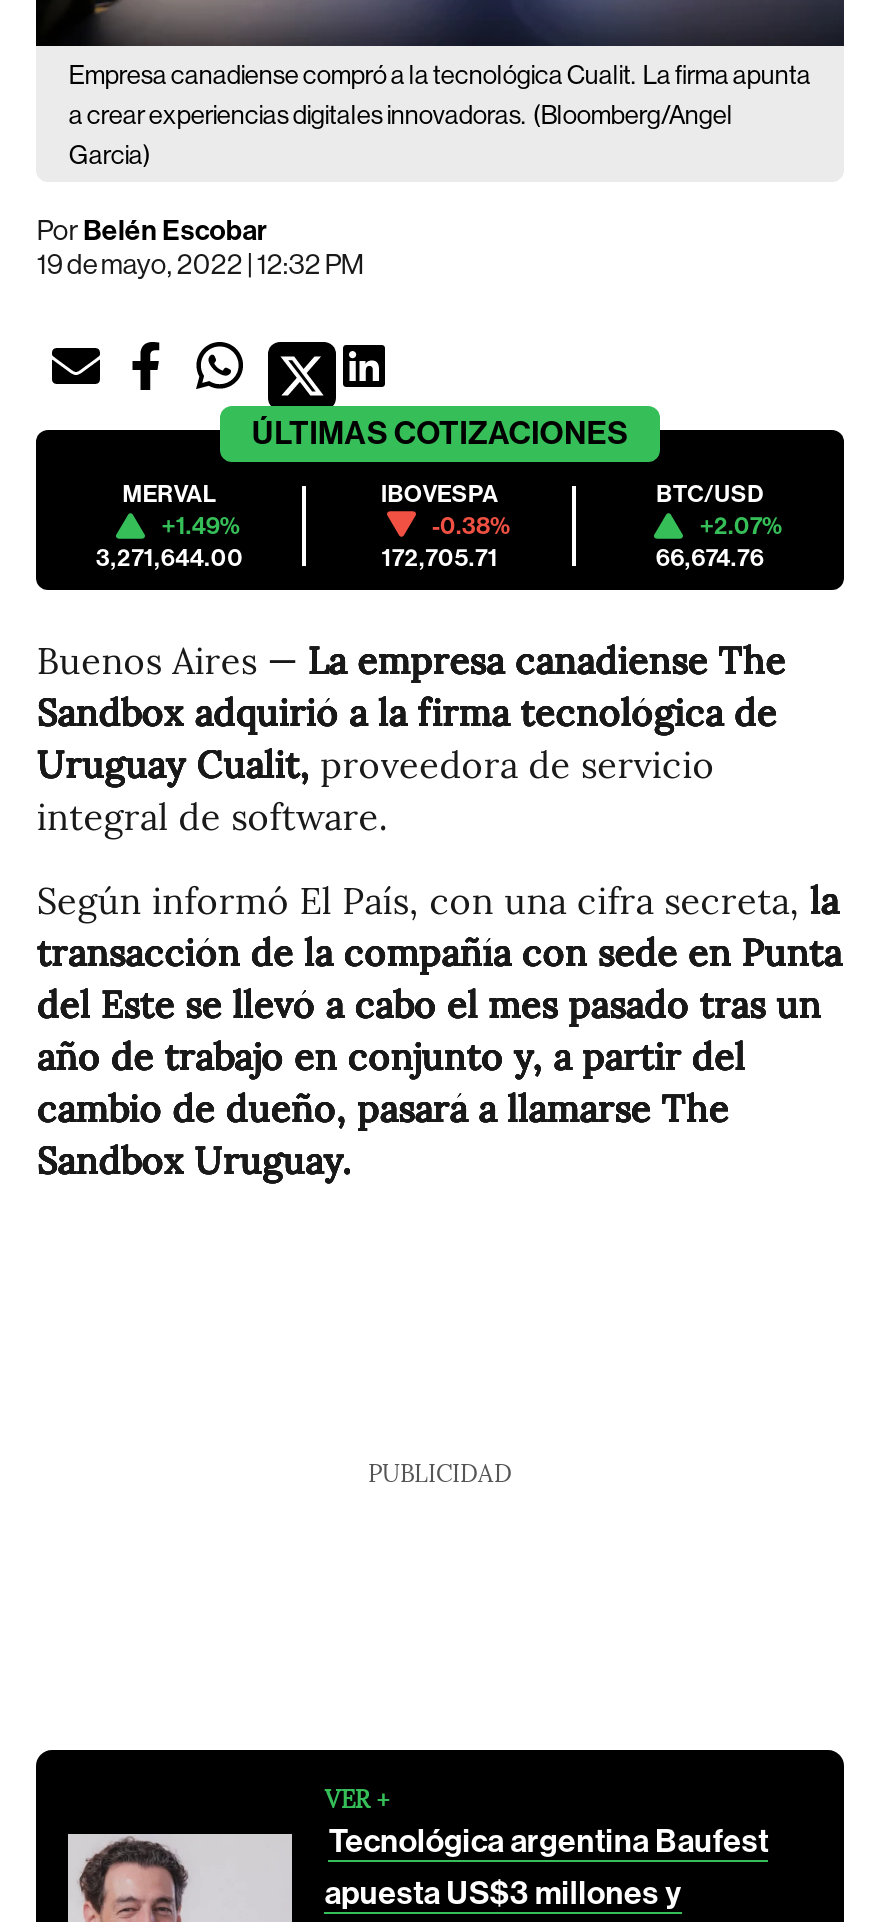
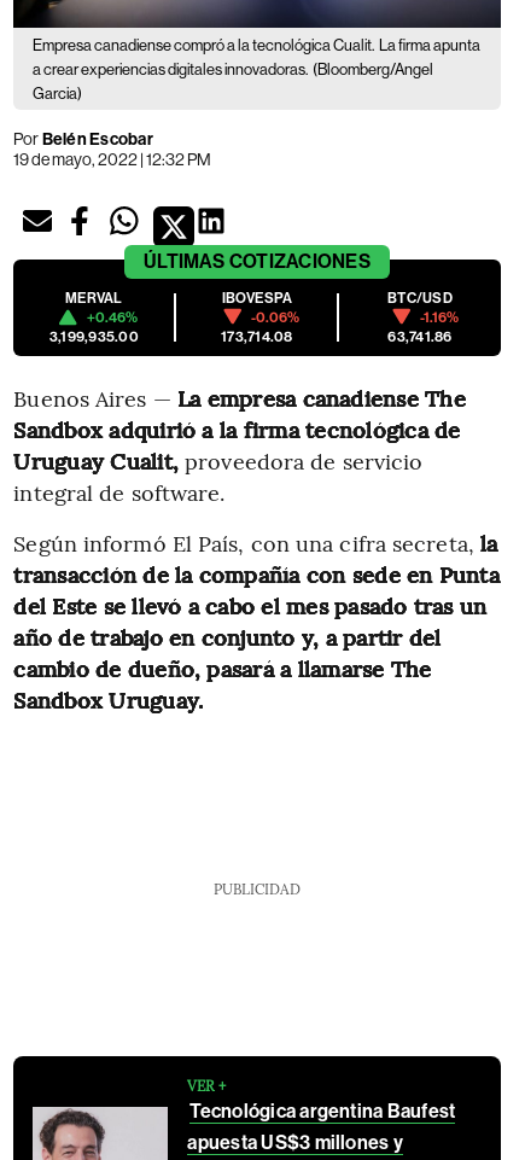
[162,512,240,540] +1.49% -> [87,309,138,326] +0.46%
[432,512,510,540] -0.38% -> [252,309,300,326] -0.06%
[700,512,782,540] +2.07% -> [419,309,458,326] -1.16%
[96,544,244,572] 3,271,644.00 -> [49,328,139,345] 3,199,935.00
[382,544,498,572] 172,705.71 -> [221,328,293,345] 173,714.08
[656,544,764,572] 66,674.76 -> [388,328,452,345] 63,741.86

